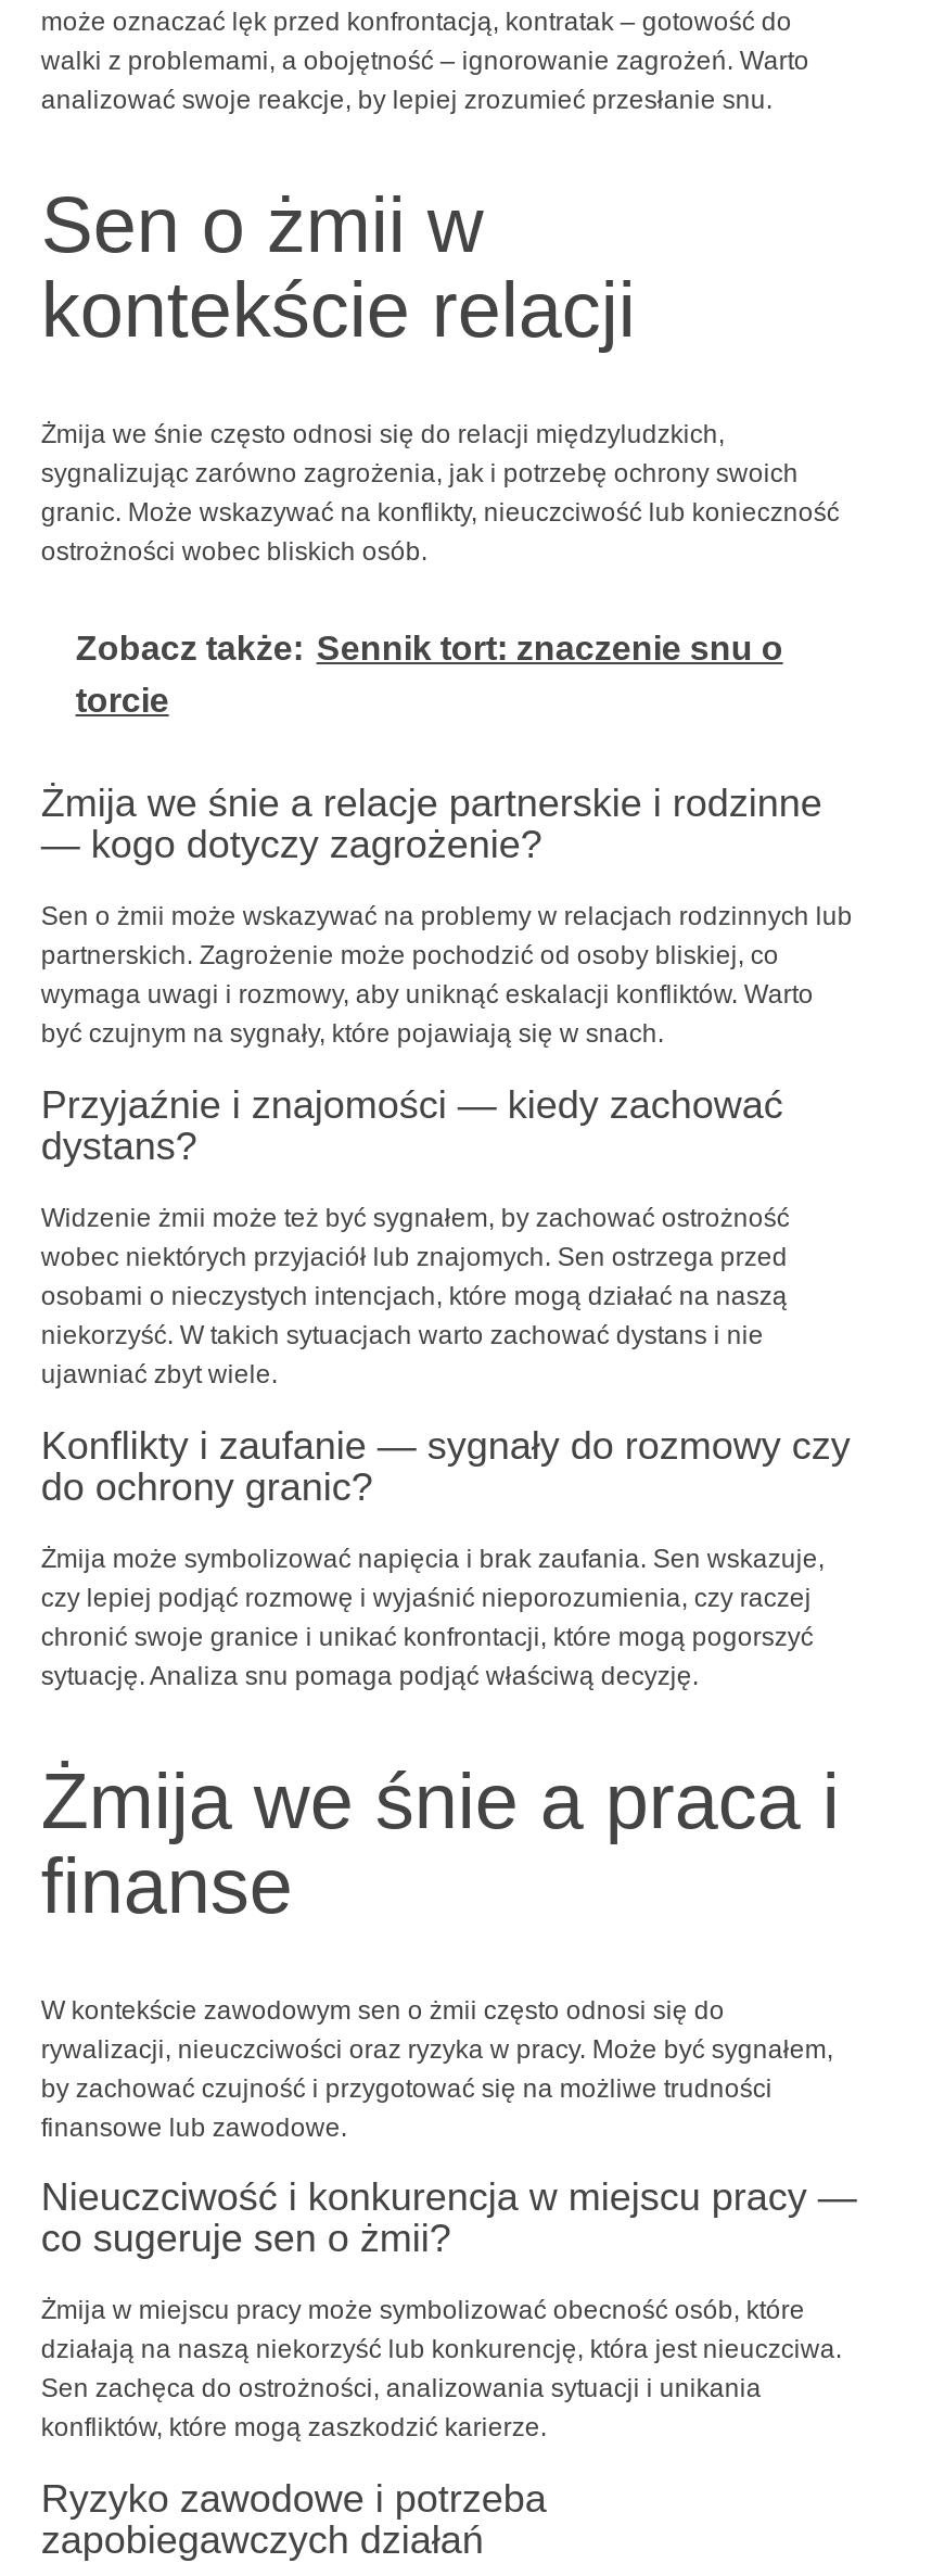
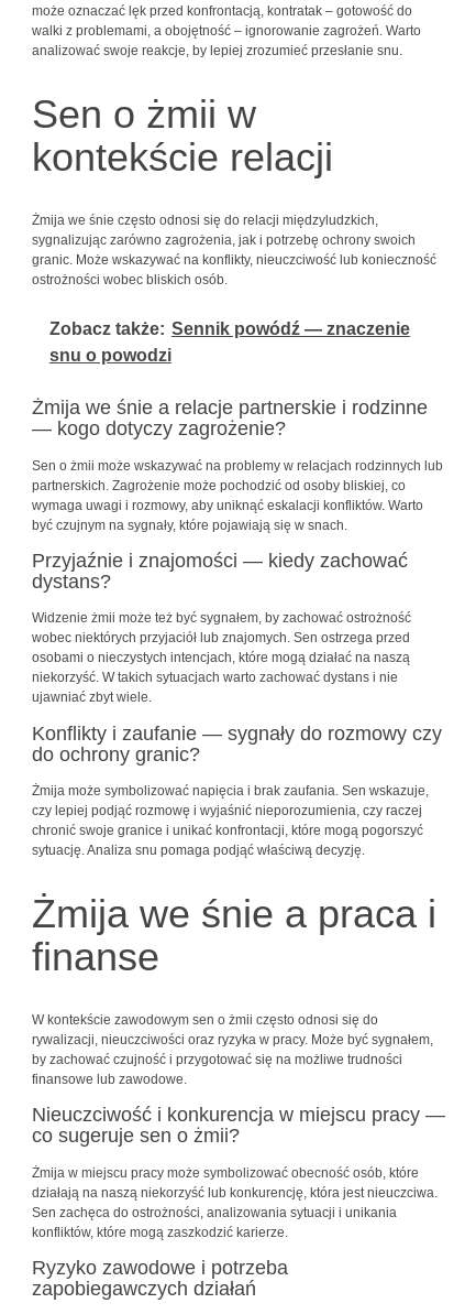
[76,629,783,718] Zobacz także: Sennik tort: znaczenie snu o | torcie -> [49,319,410,364] Zobacz także: Sennik powódź — znaczenie | snu o powodzi

